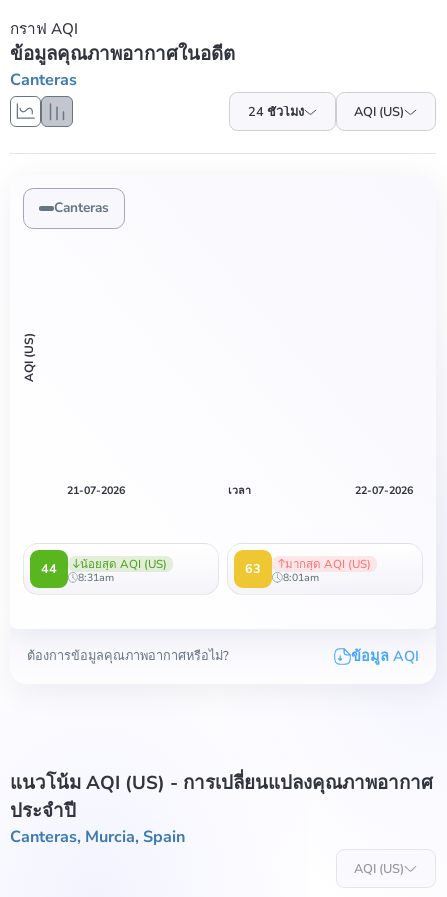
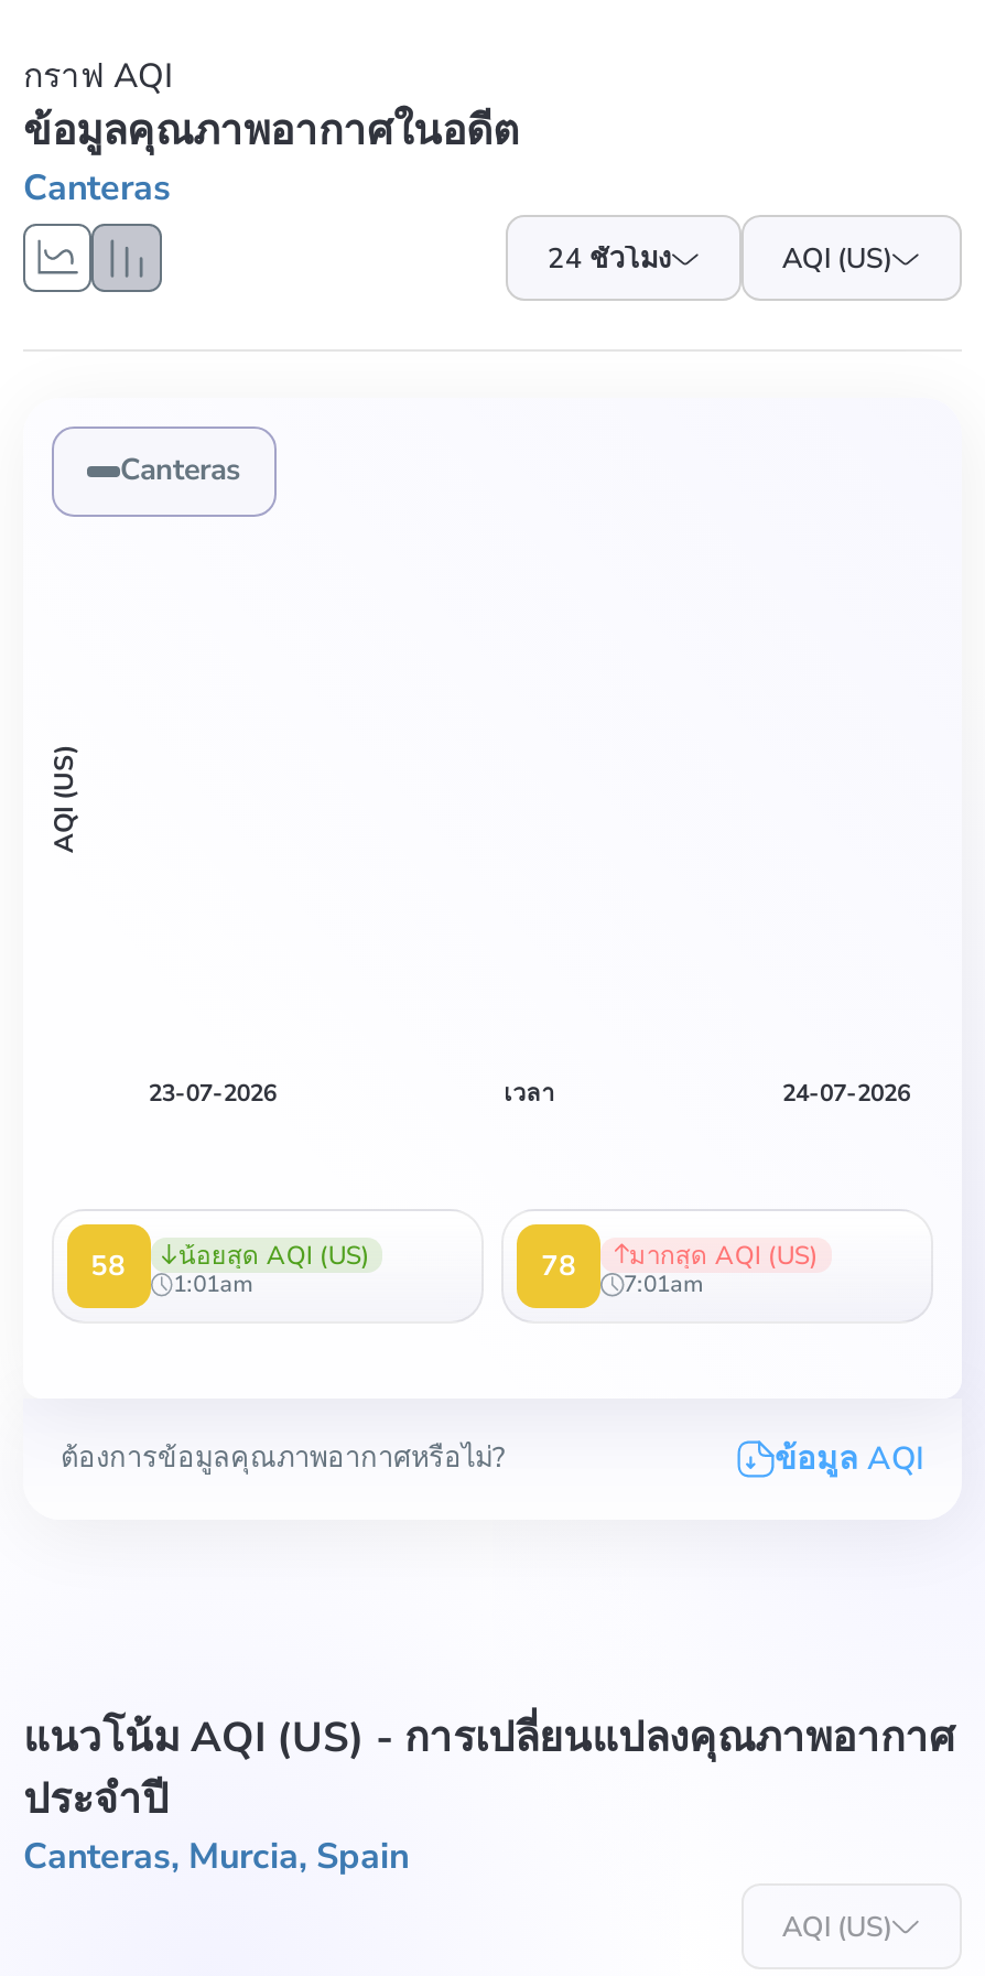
[67,483,125,498] 21-07-2026 -> [148,1078,276,1111] 23-07-2026
[354,483,412,498] 22-07-2026 -> [782,1078,910,1111] 24-07-2026
[41,556,167,577] 44 น้อยสุด AQI (US) -> [91,1238,370,1284] 58 น้อยสุด AQI (US)
[245,556,371,577] 63 มากสุด AQI (US) -> [541,1238,818,1284] 78 มากสุด AQI (US)
[78,570,114,585] 8:31am -> [173,1269,253,1302] 1:01am
[282,570,318,585] 8:01am -> [624,1269,703,1302] 7:01am

